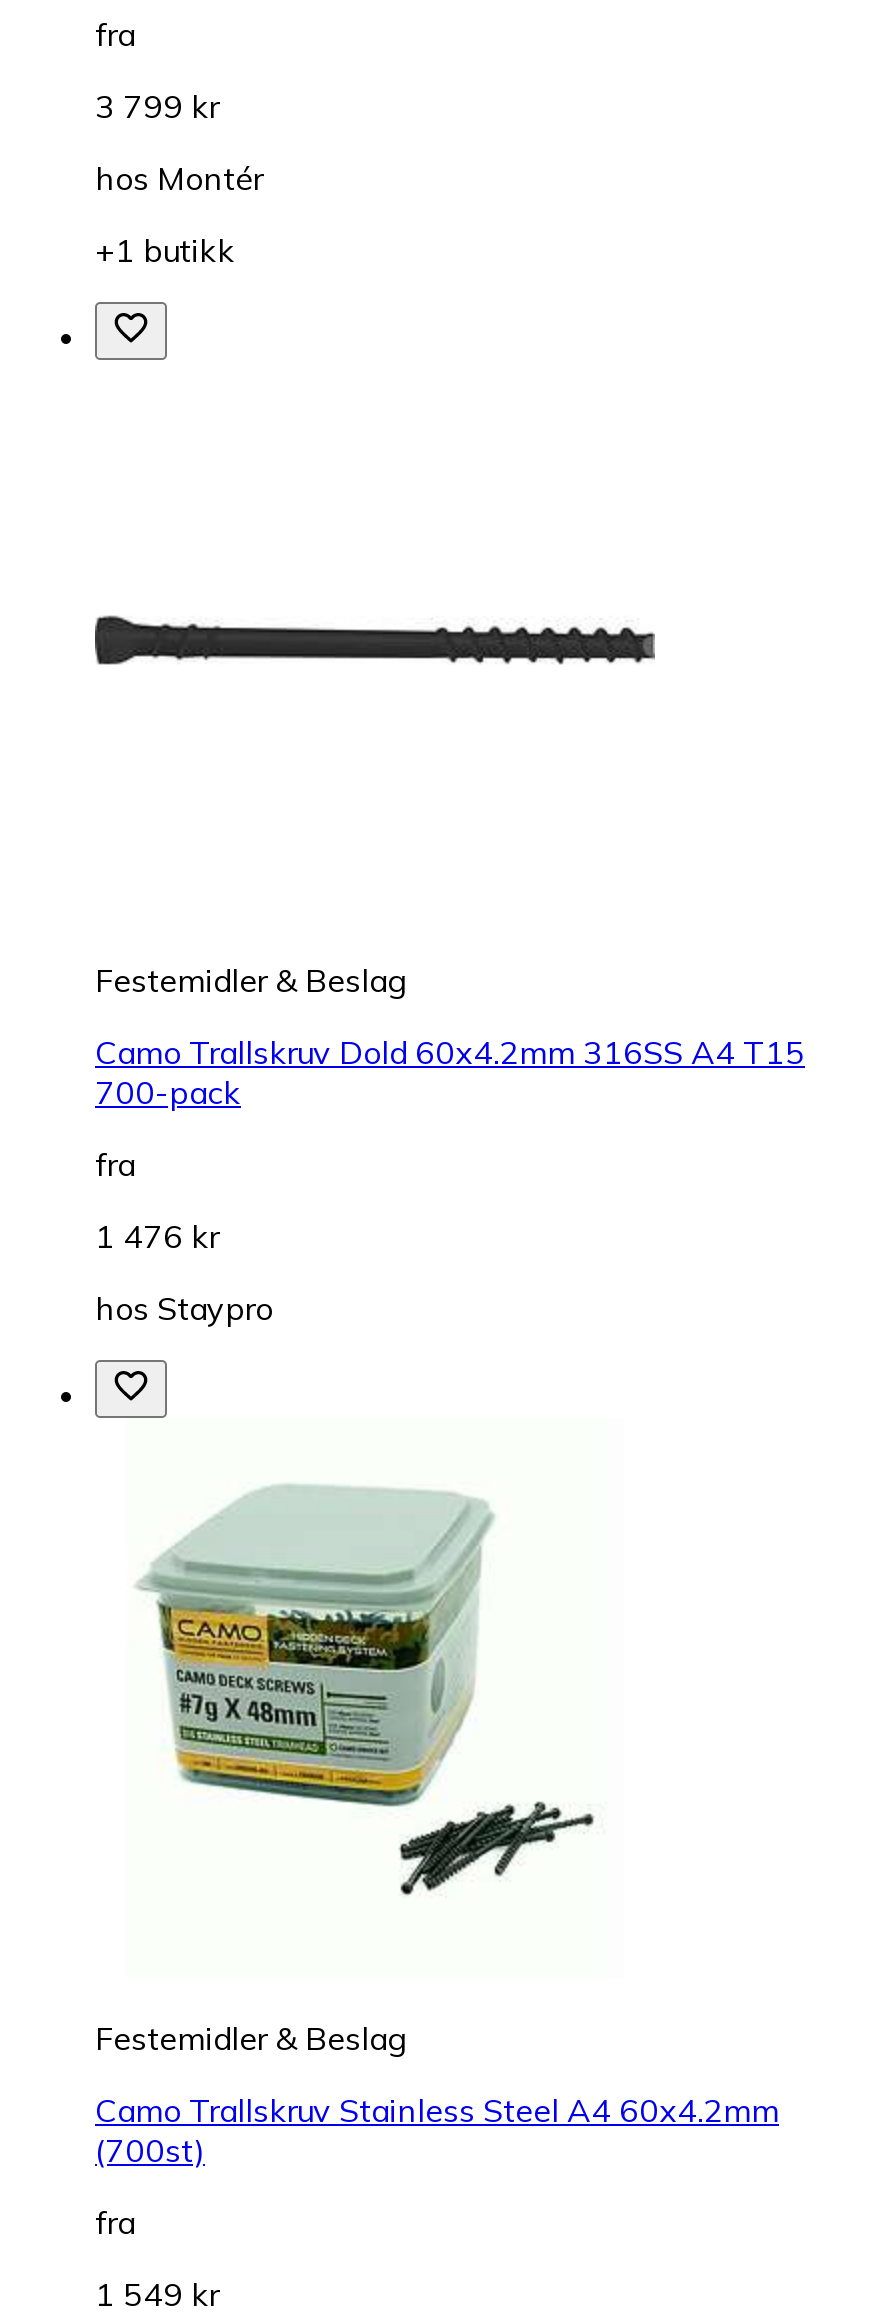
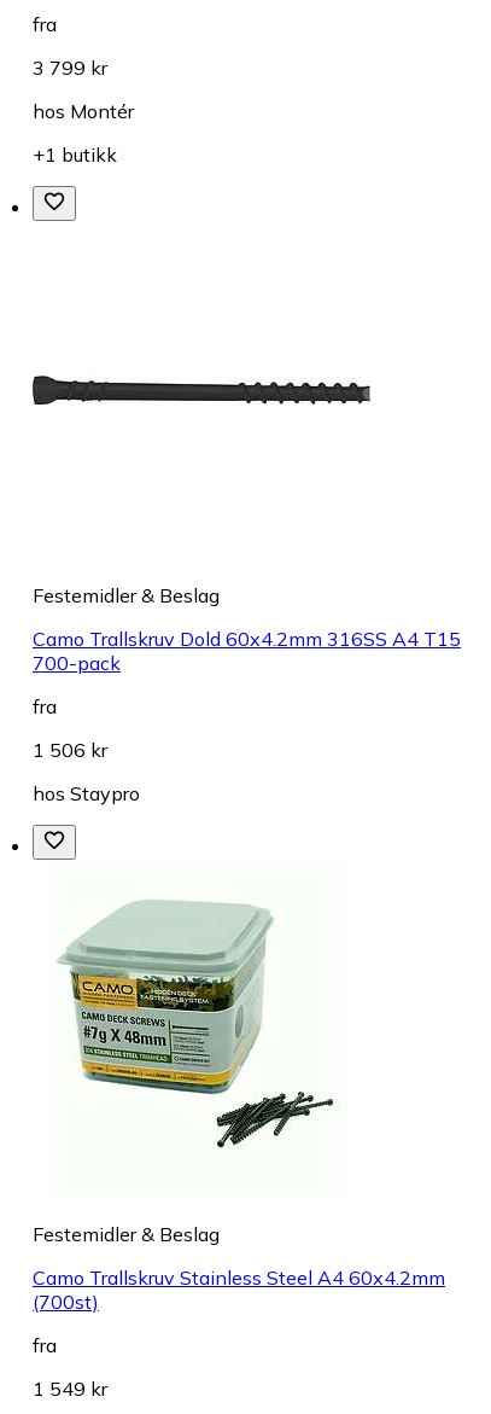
[95,1216,219,1256] 1 476 kr -> [33,738,107,762] 1 506 kr

